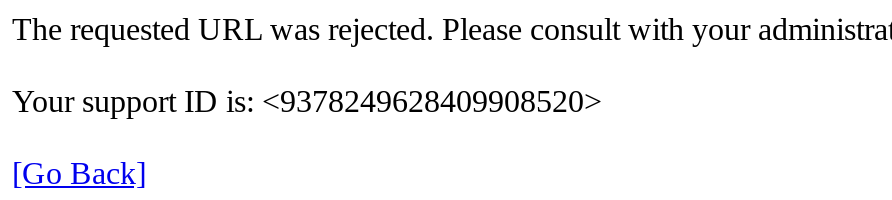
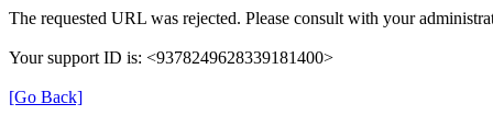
[12,84,602,118] Your support ID is: <9378249628409908520> -> [9,48,333,67] Your support ID is: <9378249628339181400>

